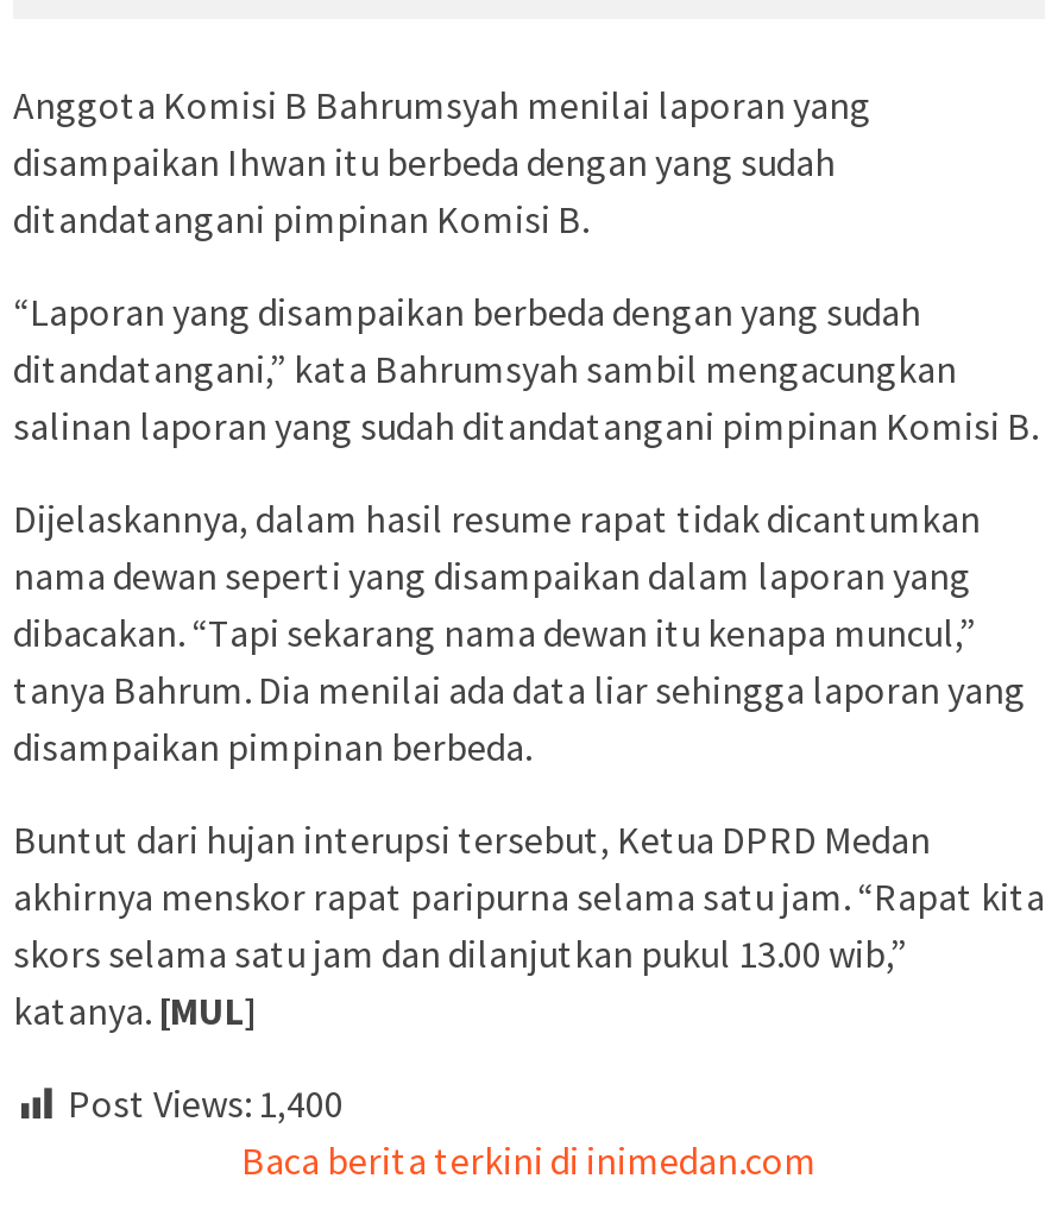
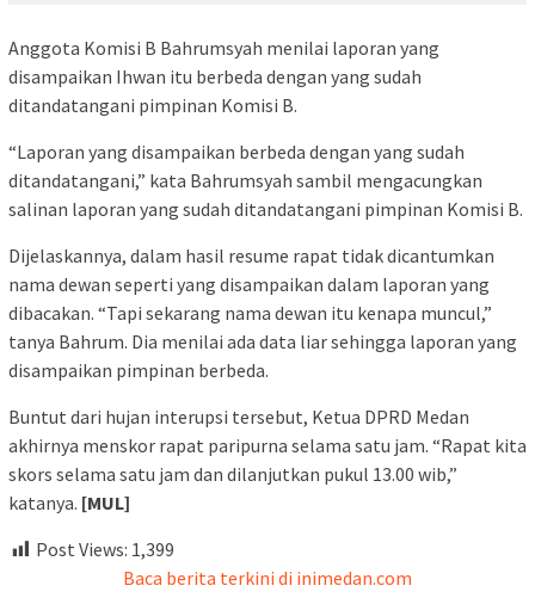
[68,1079,344,1127] Post Views: 1,400 -> [36,537,174,561] Post Views: 1,399

